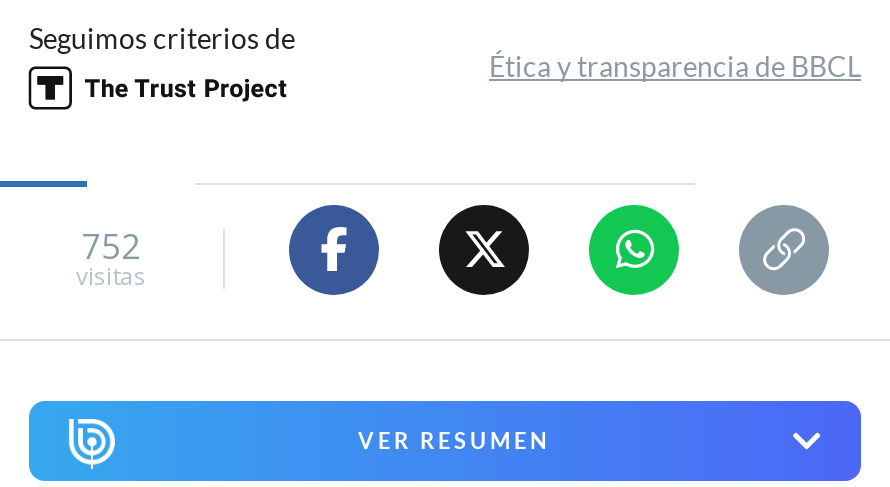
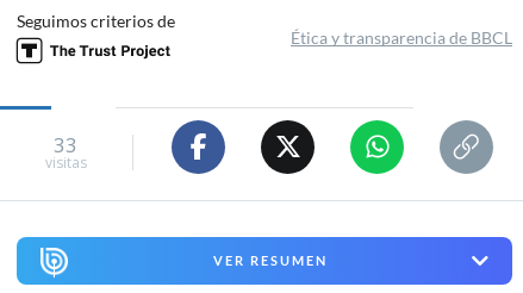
[81,223,141,269] 752 -> [54,131,77,159] 33

